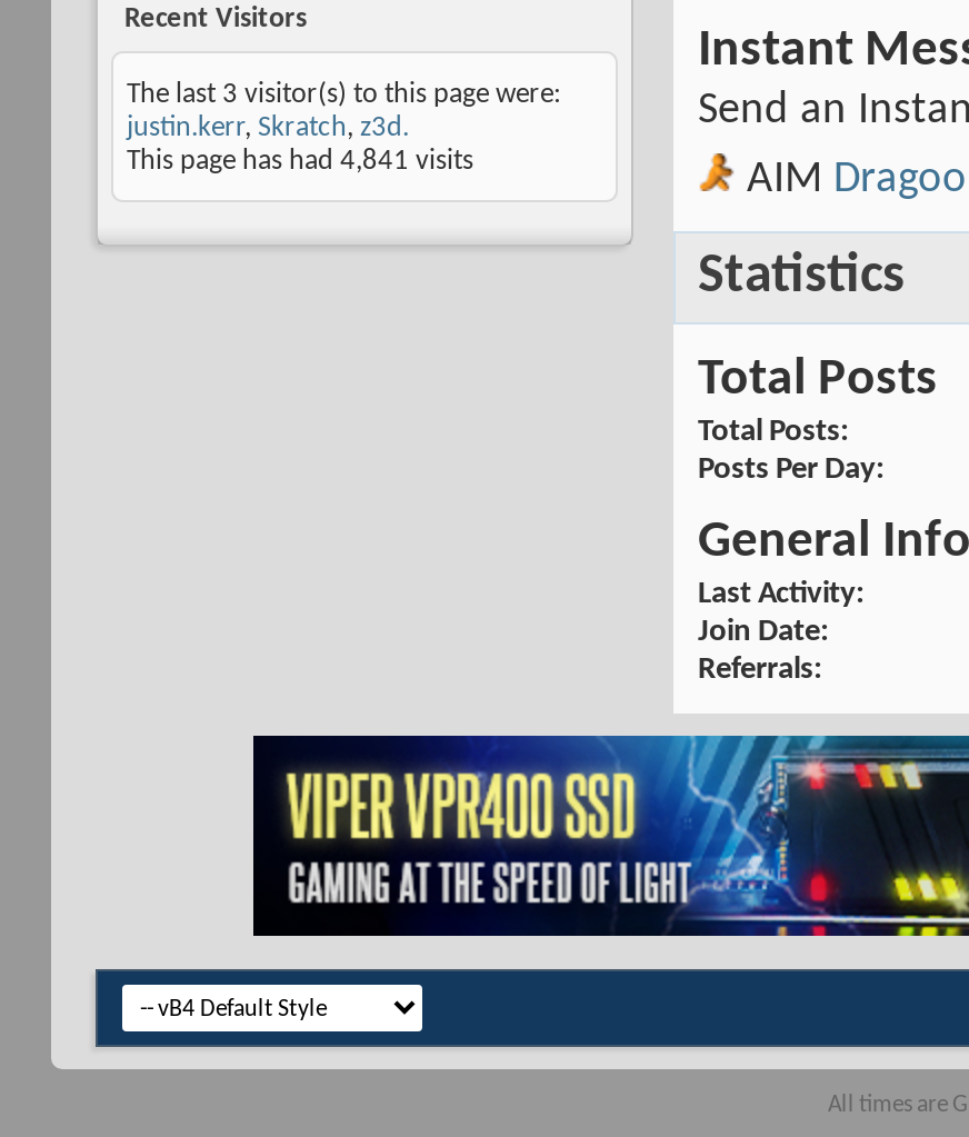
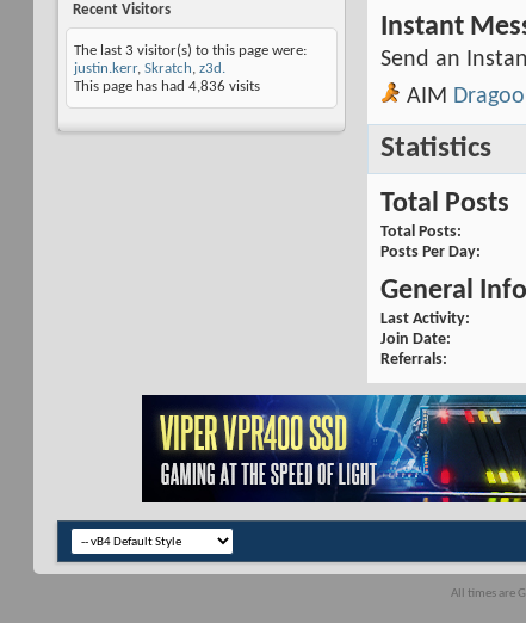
[127,147,473,176] This page has had 4,841 visits -> [74,79,260,94] This page has had 4,836 visits

